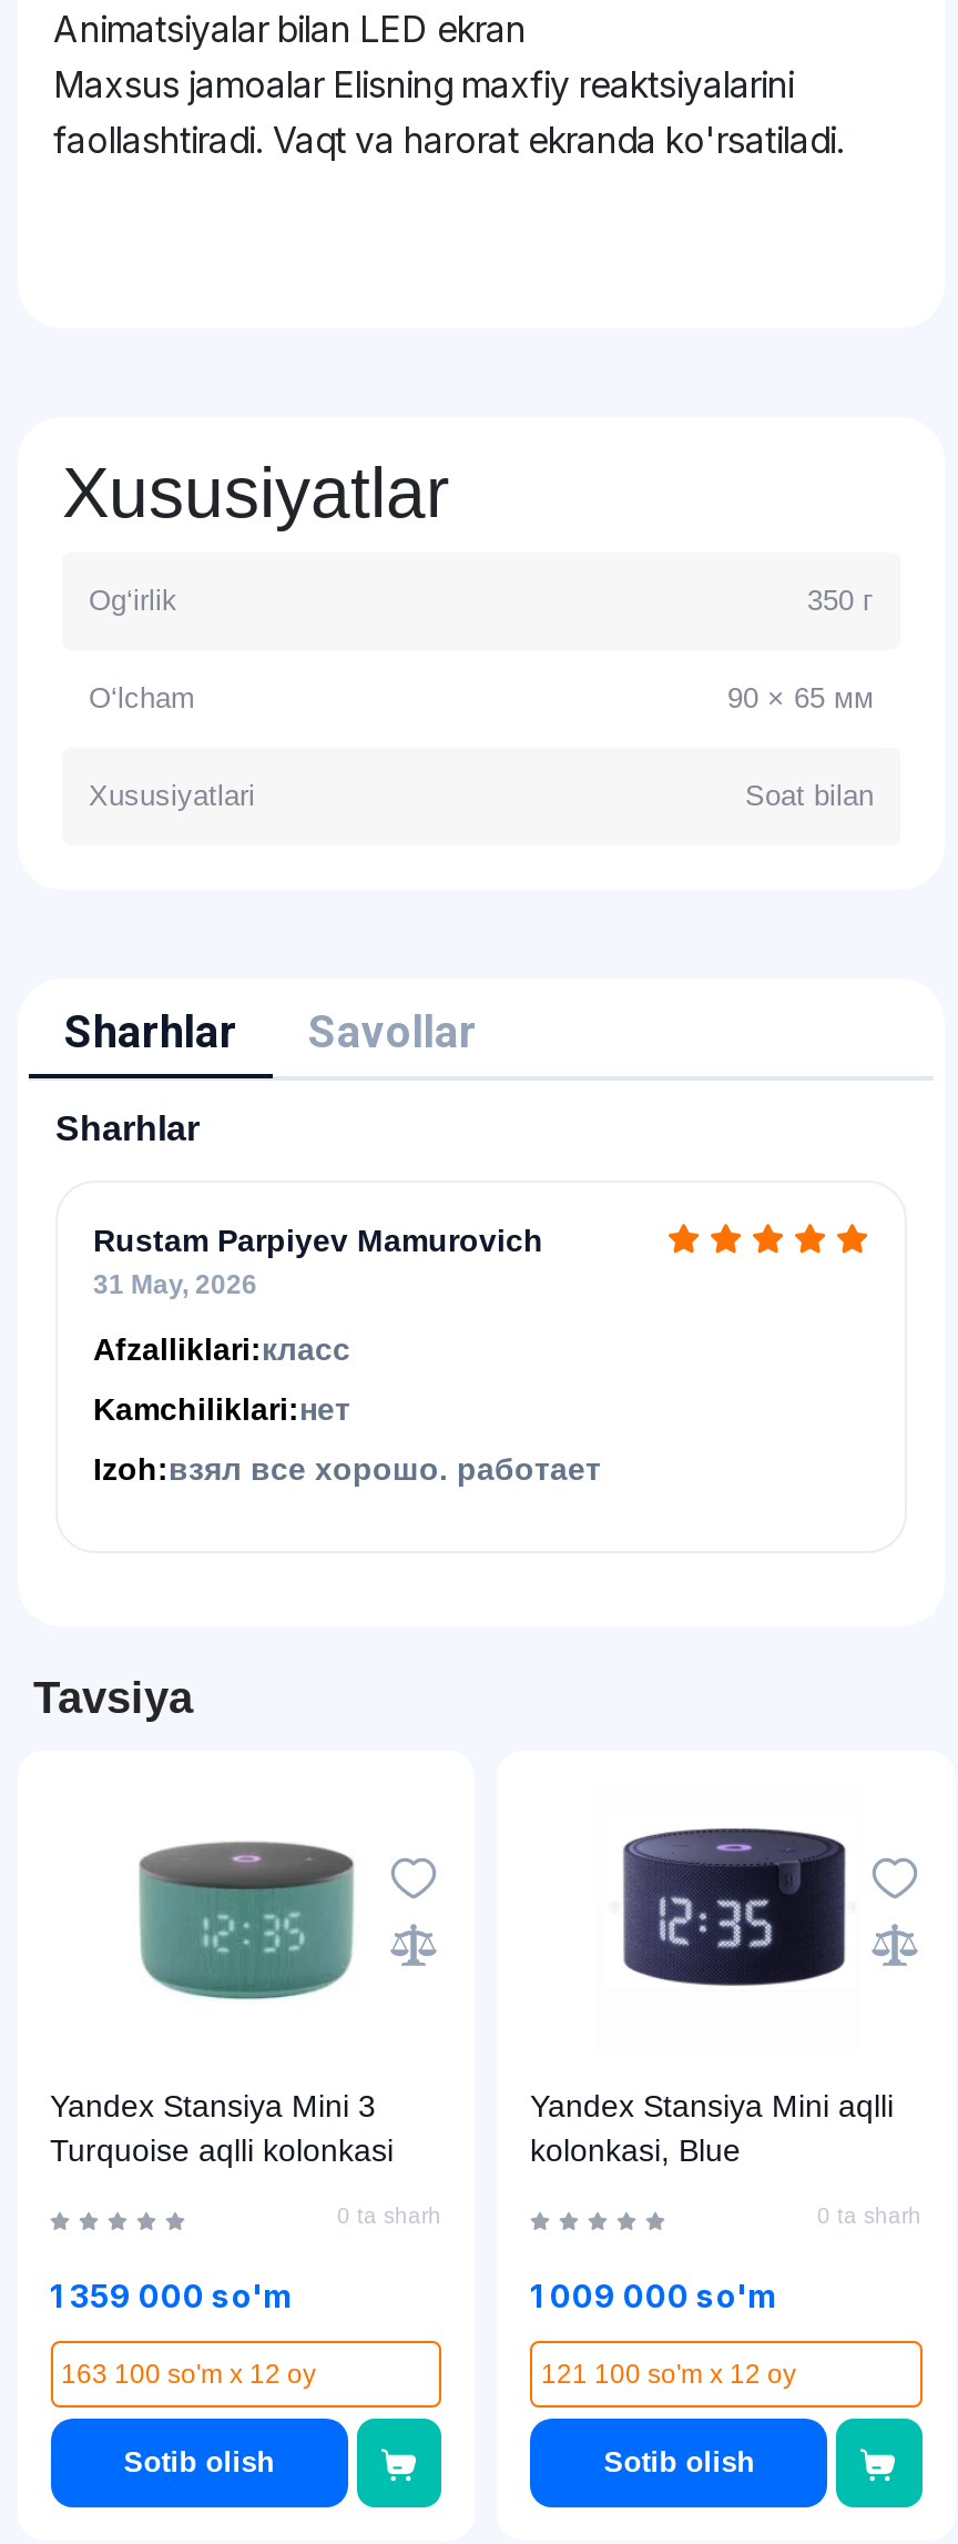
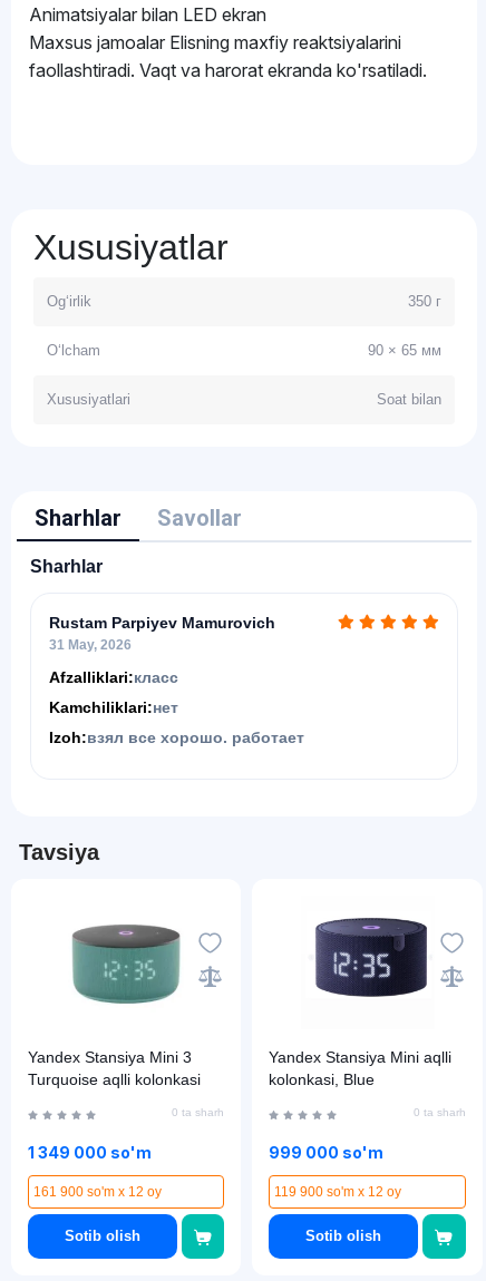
[50,2277,294,2314] 1 359 000 so'm -> [27,1143,151,1162] 1 349 000 so'm
[530,2277,778,2314] 1 009 000 so'm -> [269,1143,383,1162] 999 000 so'm
[61,2359,316,2390] 163 100 so'm x 12 oy -> [33,1184,161,1200] 161 900 so'm x 12 oy
[541,2359,796,2390] 121 100 so'm x 12 oy -> [274,1184,401,1200] 119 900 so'm x 12 oy

